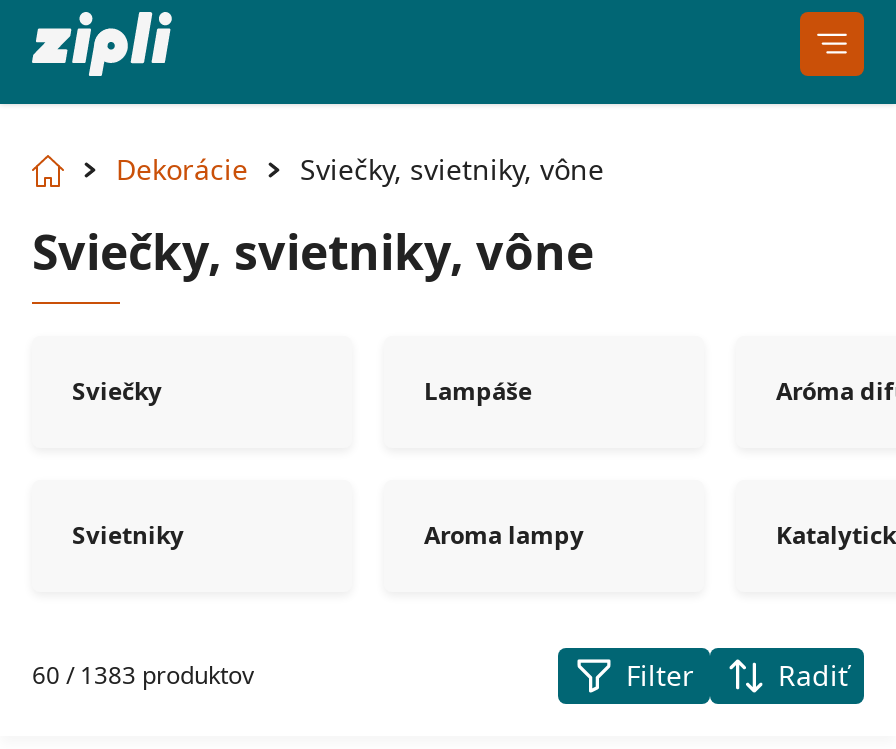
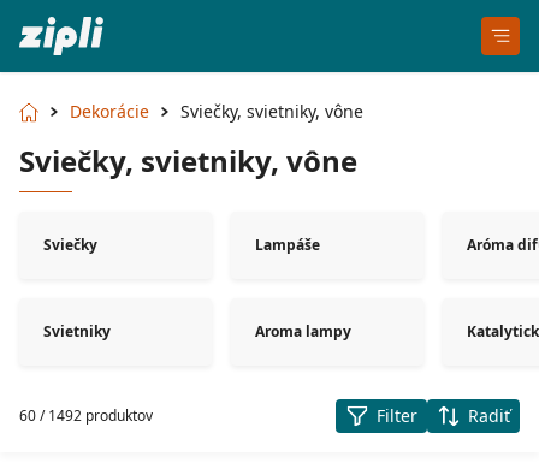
[32,658,254,692] 60 / 1383 produktov -> [19,405,153,426] 60 / 1492 produktov

